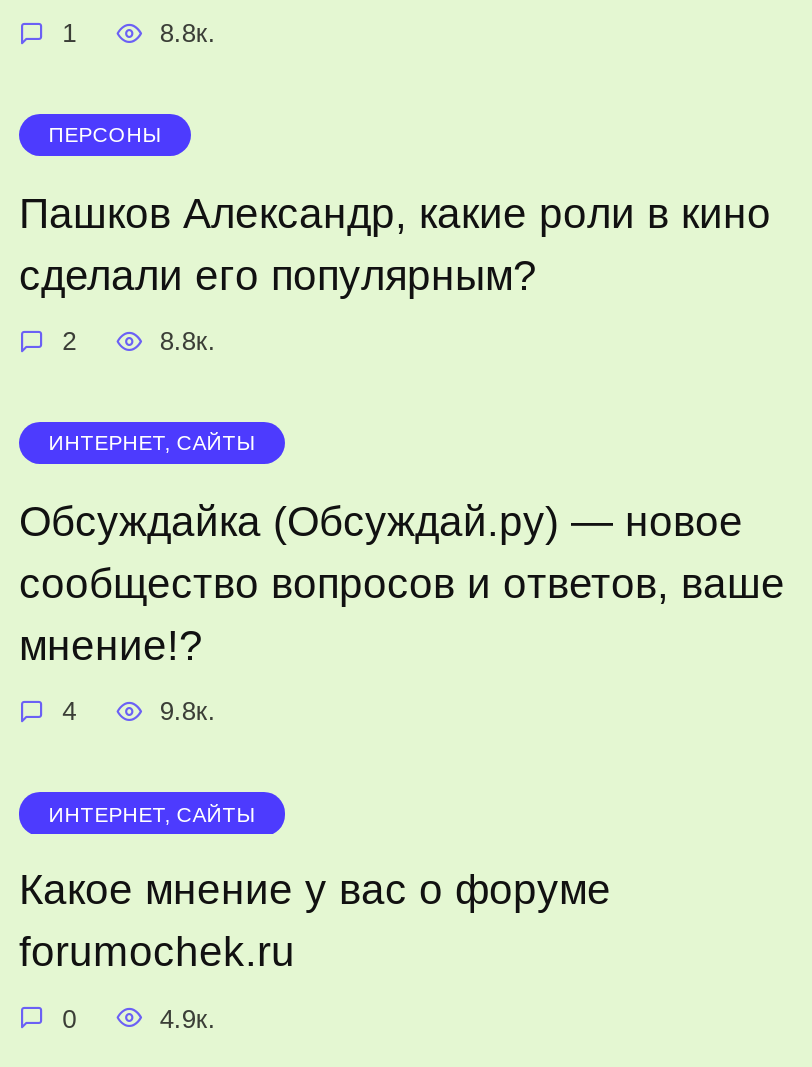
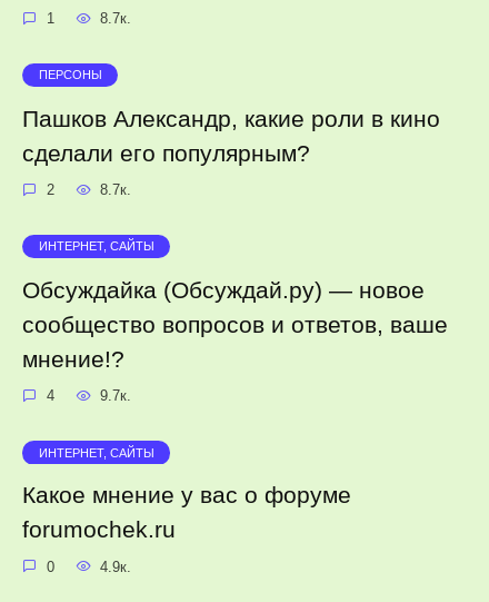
[160,18,216,48] 8.8к. -> [100,10,131,27] 8.7к.
[160,326,216,356] 8.8к. -> [100,181,131,198] 8.7к.
[160,696,216,726] 9.8к. -> [100,387,131,404] 9.7к.

